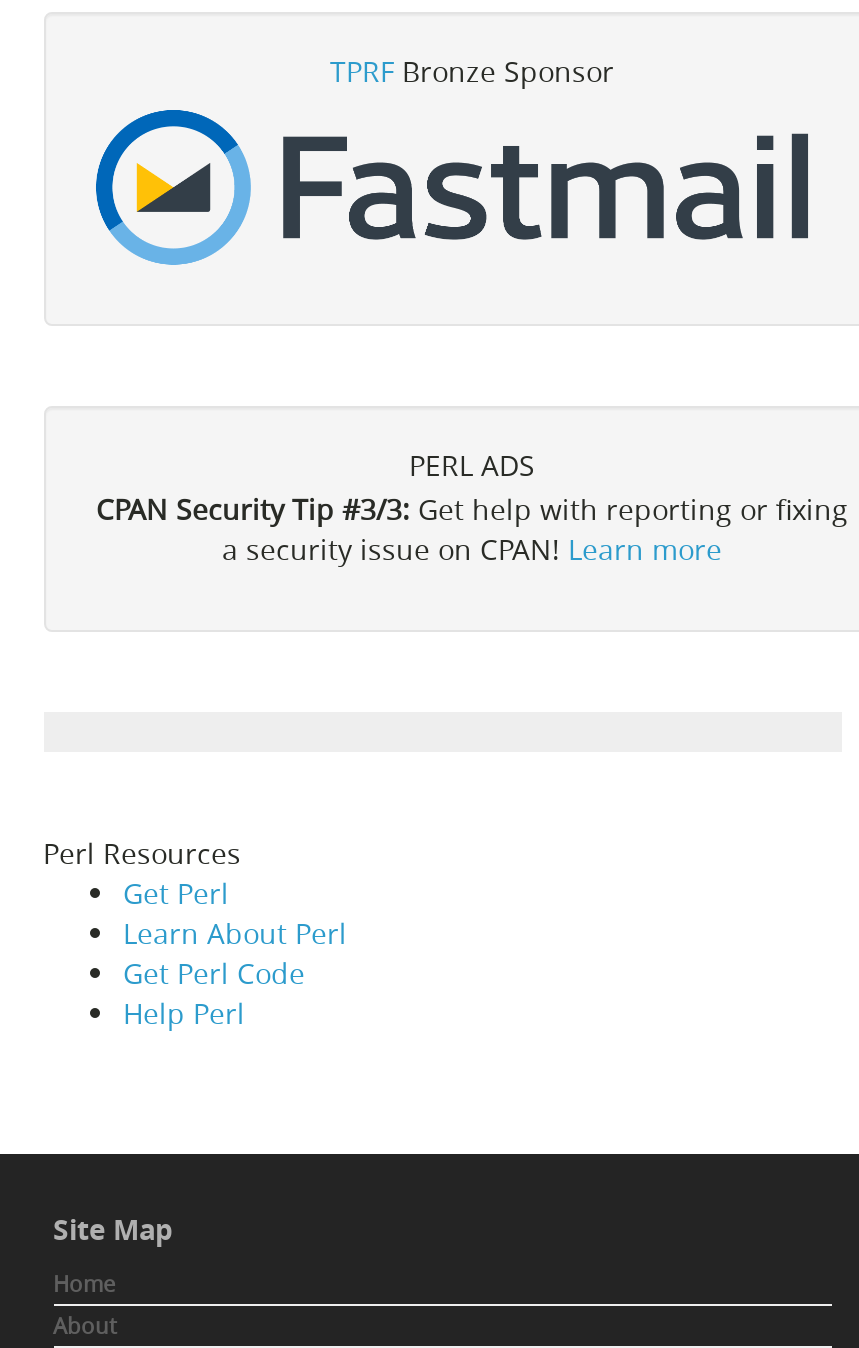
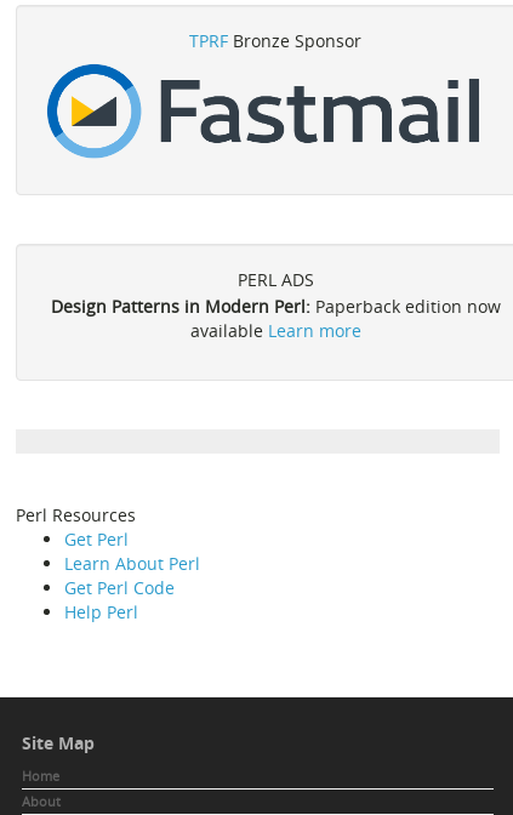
[96,489,848,567] CPAN Security Tip #3/3: Get help with reporting or fixing | a security issue on CPAN! Learn more -> [50,294,500,342] Design Patterns in Modern Perl: Paperback edition now | available Learn more

